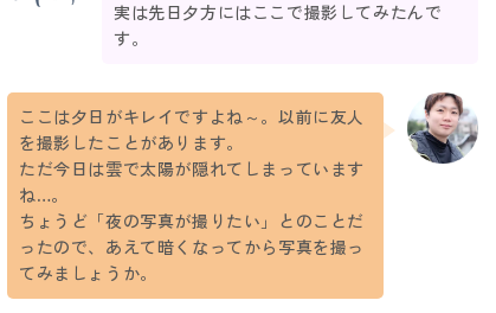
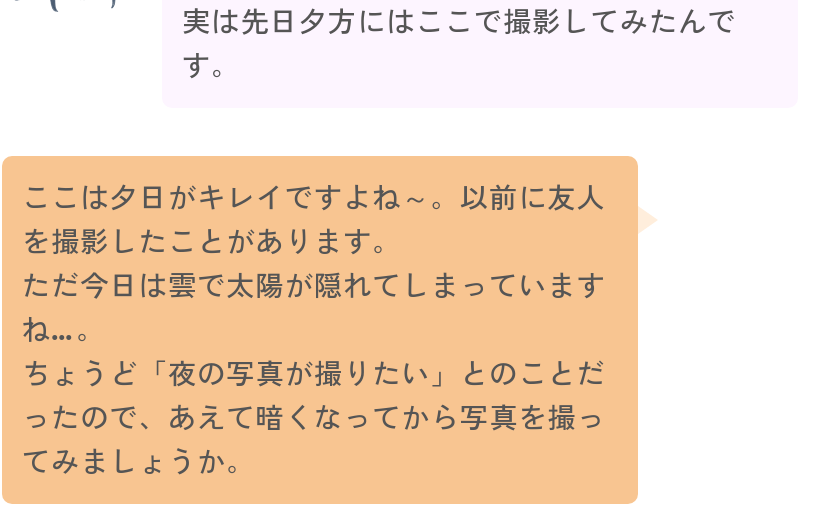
[406,91,479,165] [image] -> none

